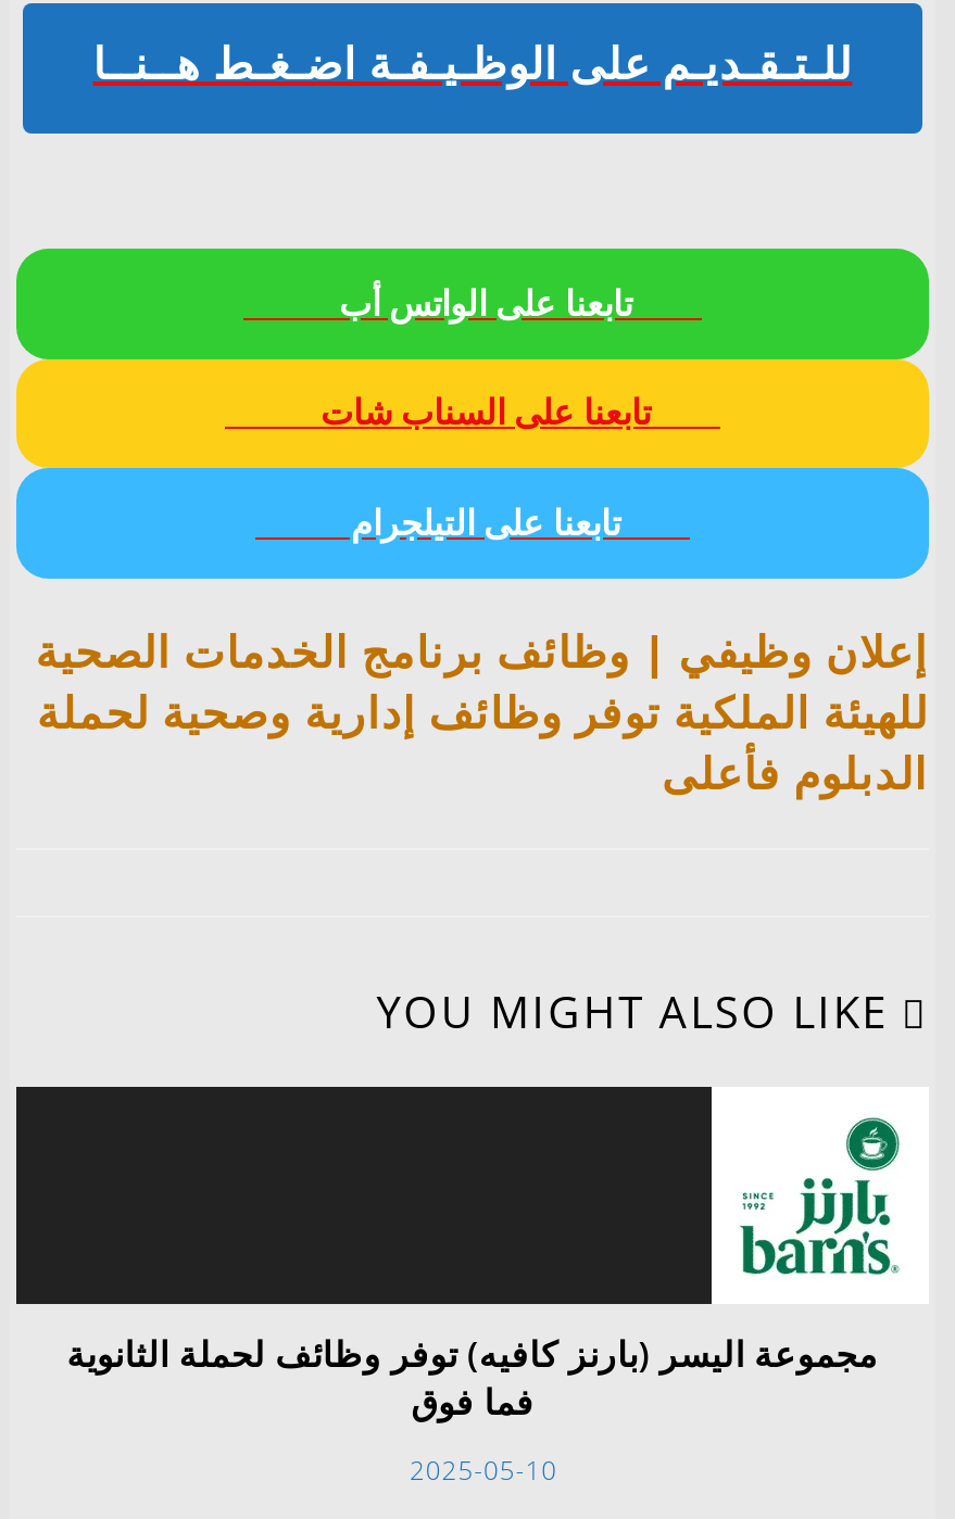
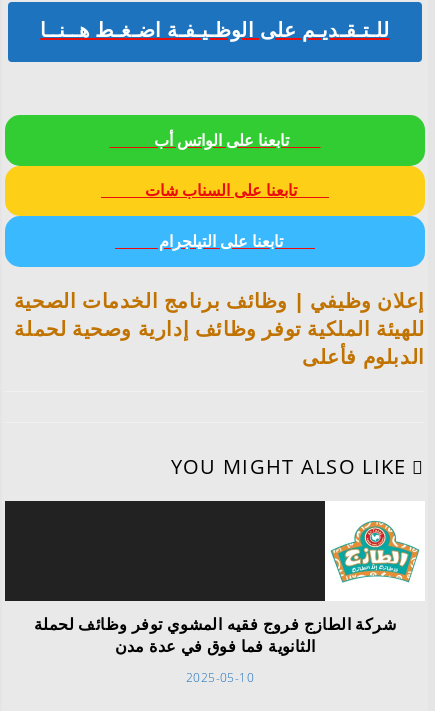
[66,1115,916,1425] [image] | مجموعة اليسر (بارنز كافيه) توفر وظائف لحملة الثانوية | فما فوق -> [34,515,420,656] [image] | شركة الطازج فروج فقيه المشوي توفر وظائف لحملة | الثانوية فما فوق في عدة مدن

